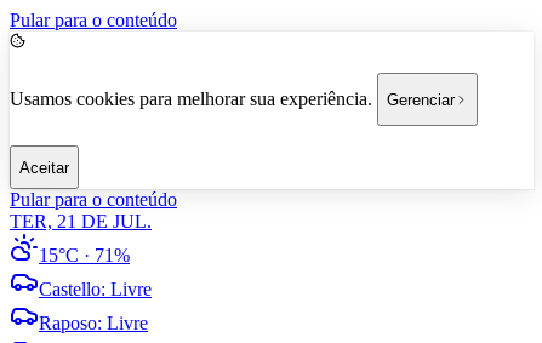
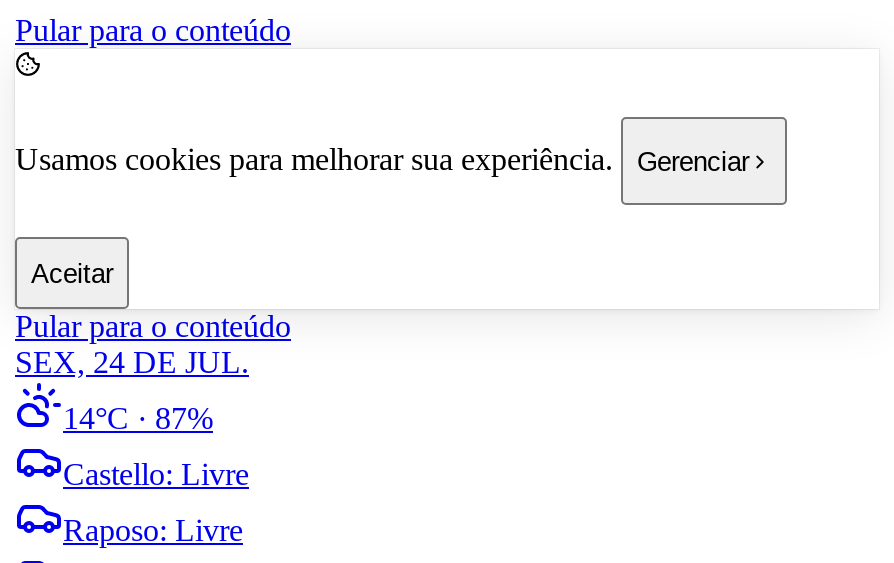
[10,211,152,231] TER, 21 DE JUL. -> [15,345,249,379] SEX, 24 DE JUL.
[39,245,130,265] 15°C · 71% -> [63,401,213,435] 14°C · 87%

